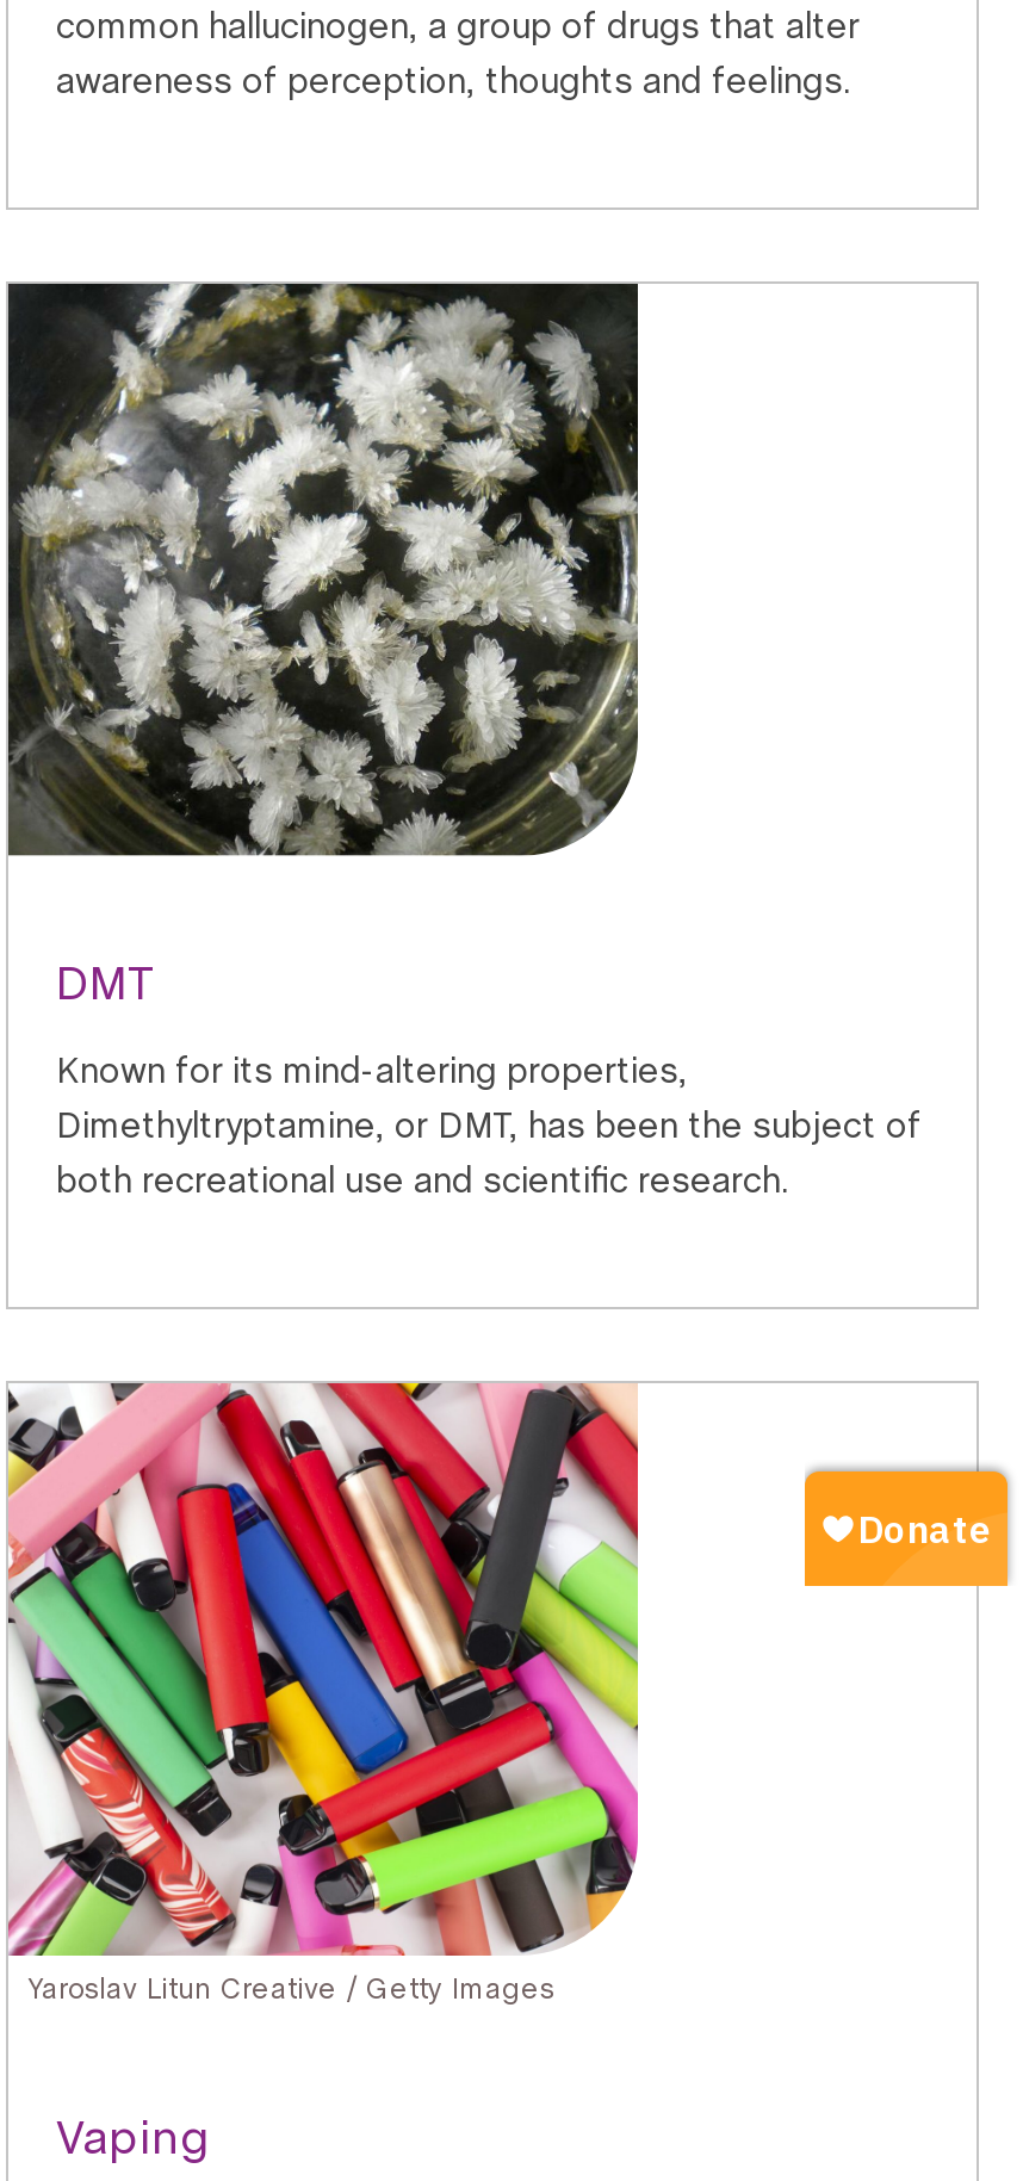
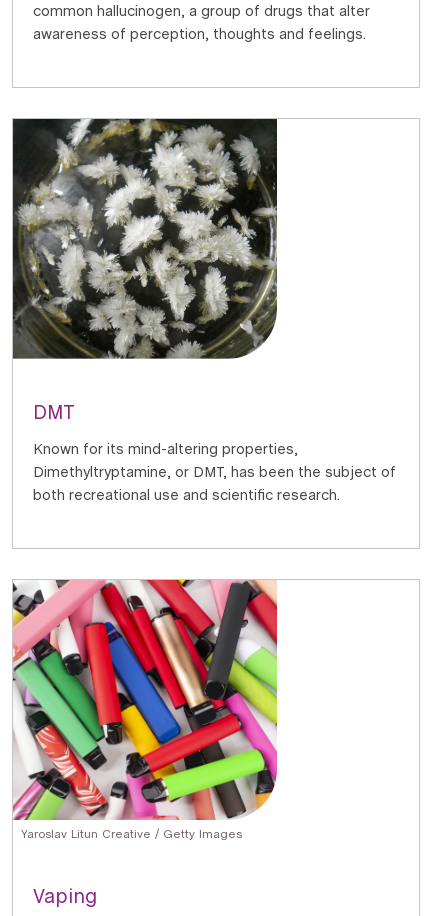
[802,1467,1012,1588] [image] -> none

